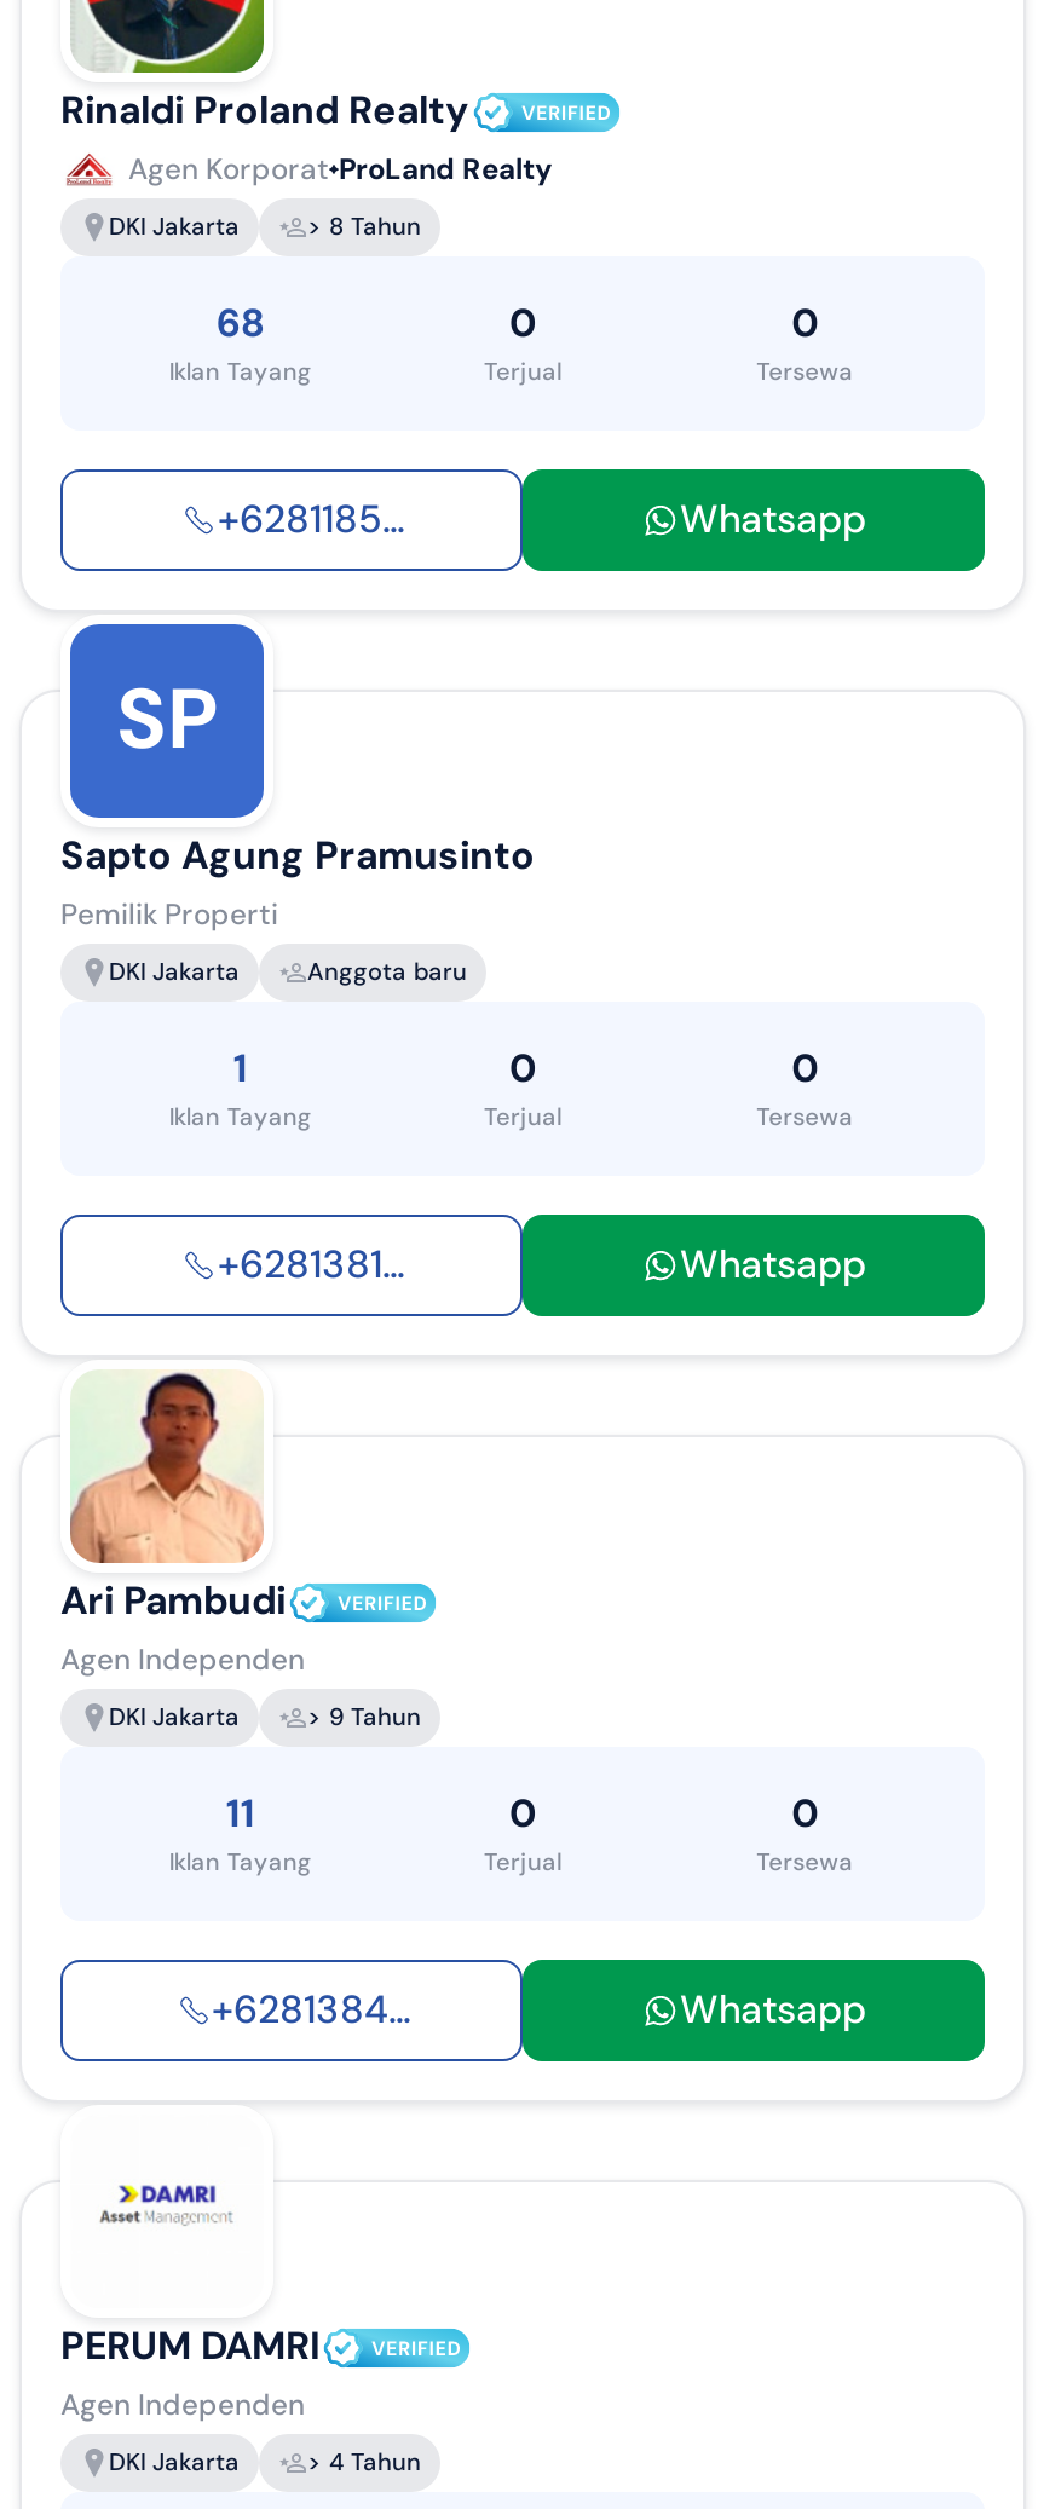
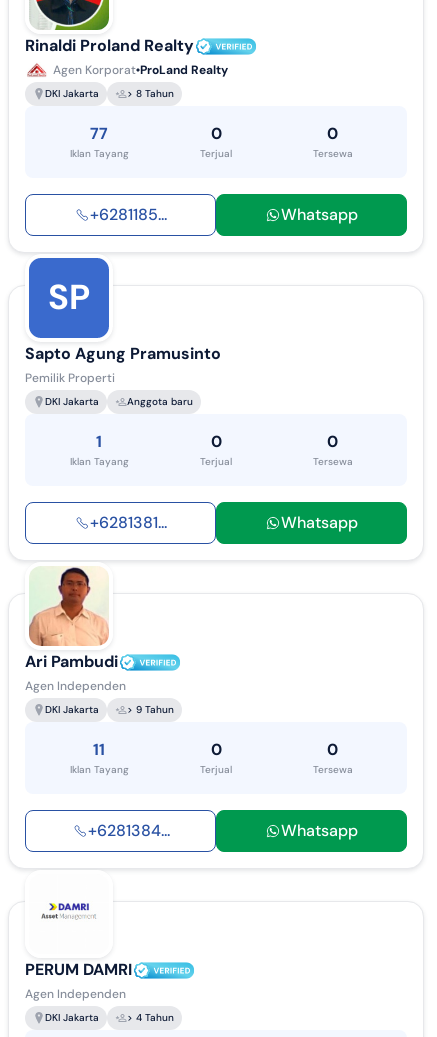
[216,298,264,348] 68 -> [90,123,108,144] 77

